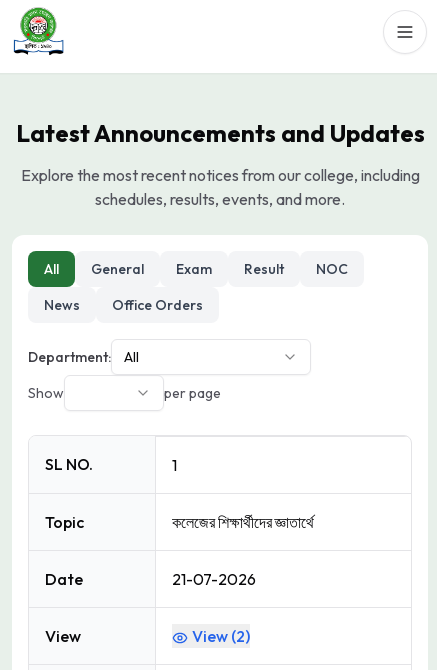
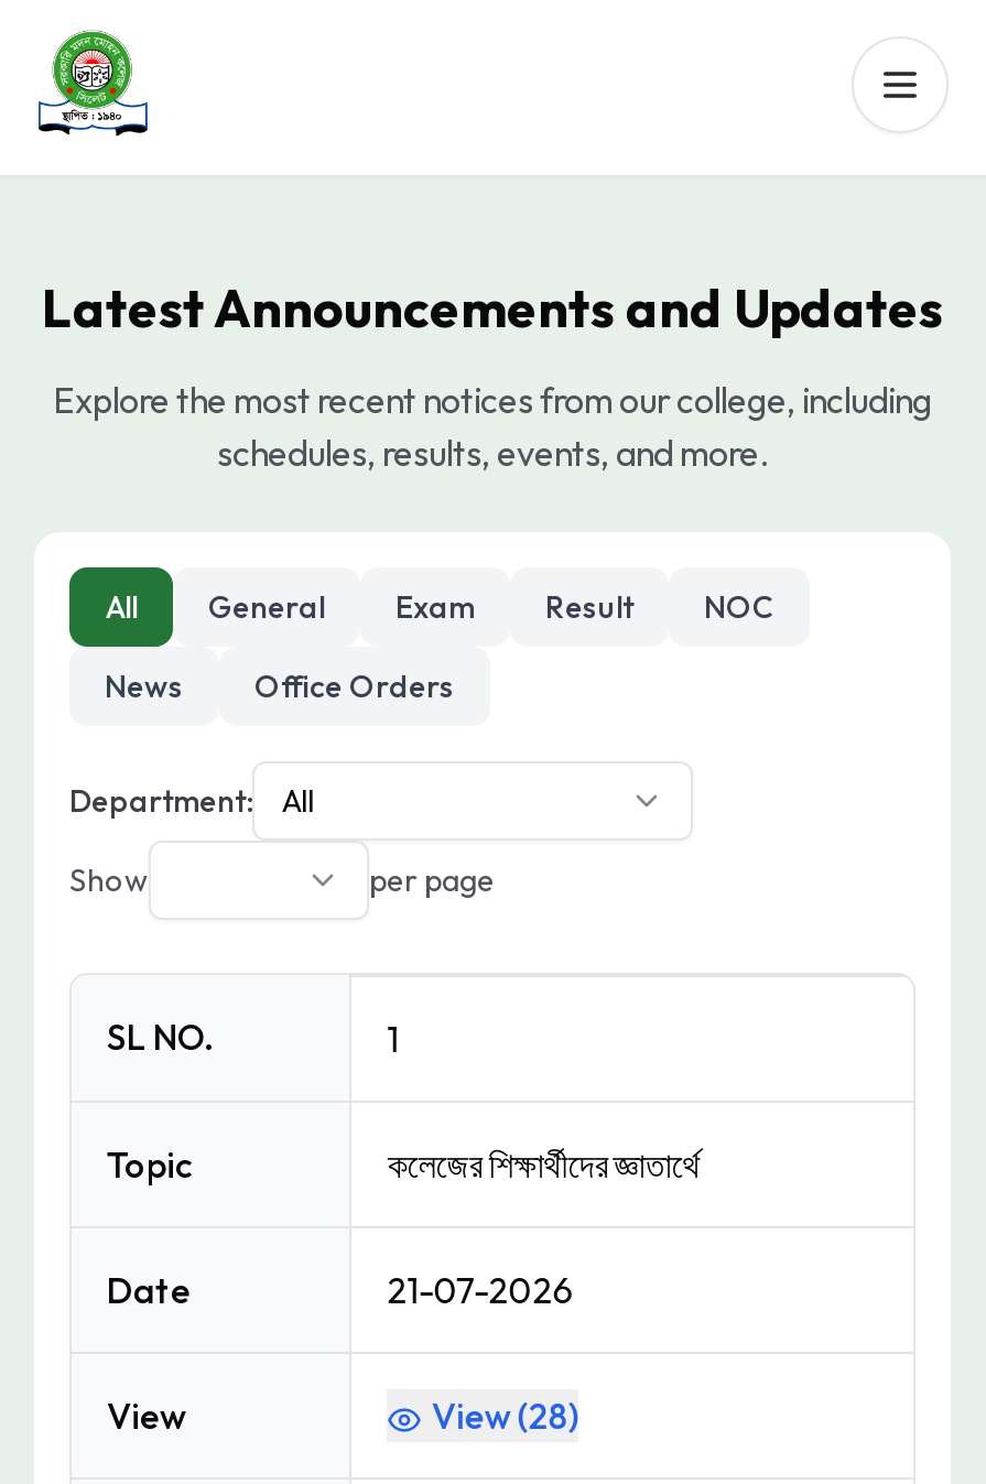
[192,626,250,646] View (2) -> [431,1394,579,1438] View (28)

